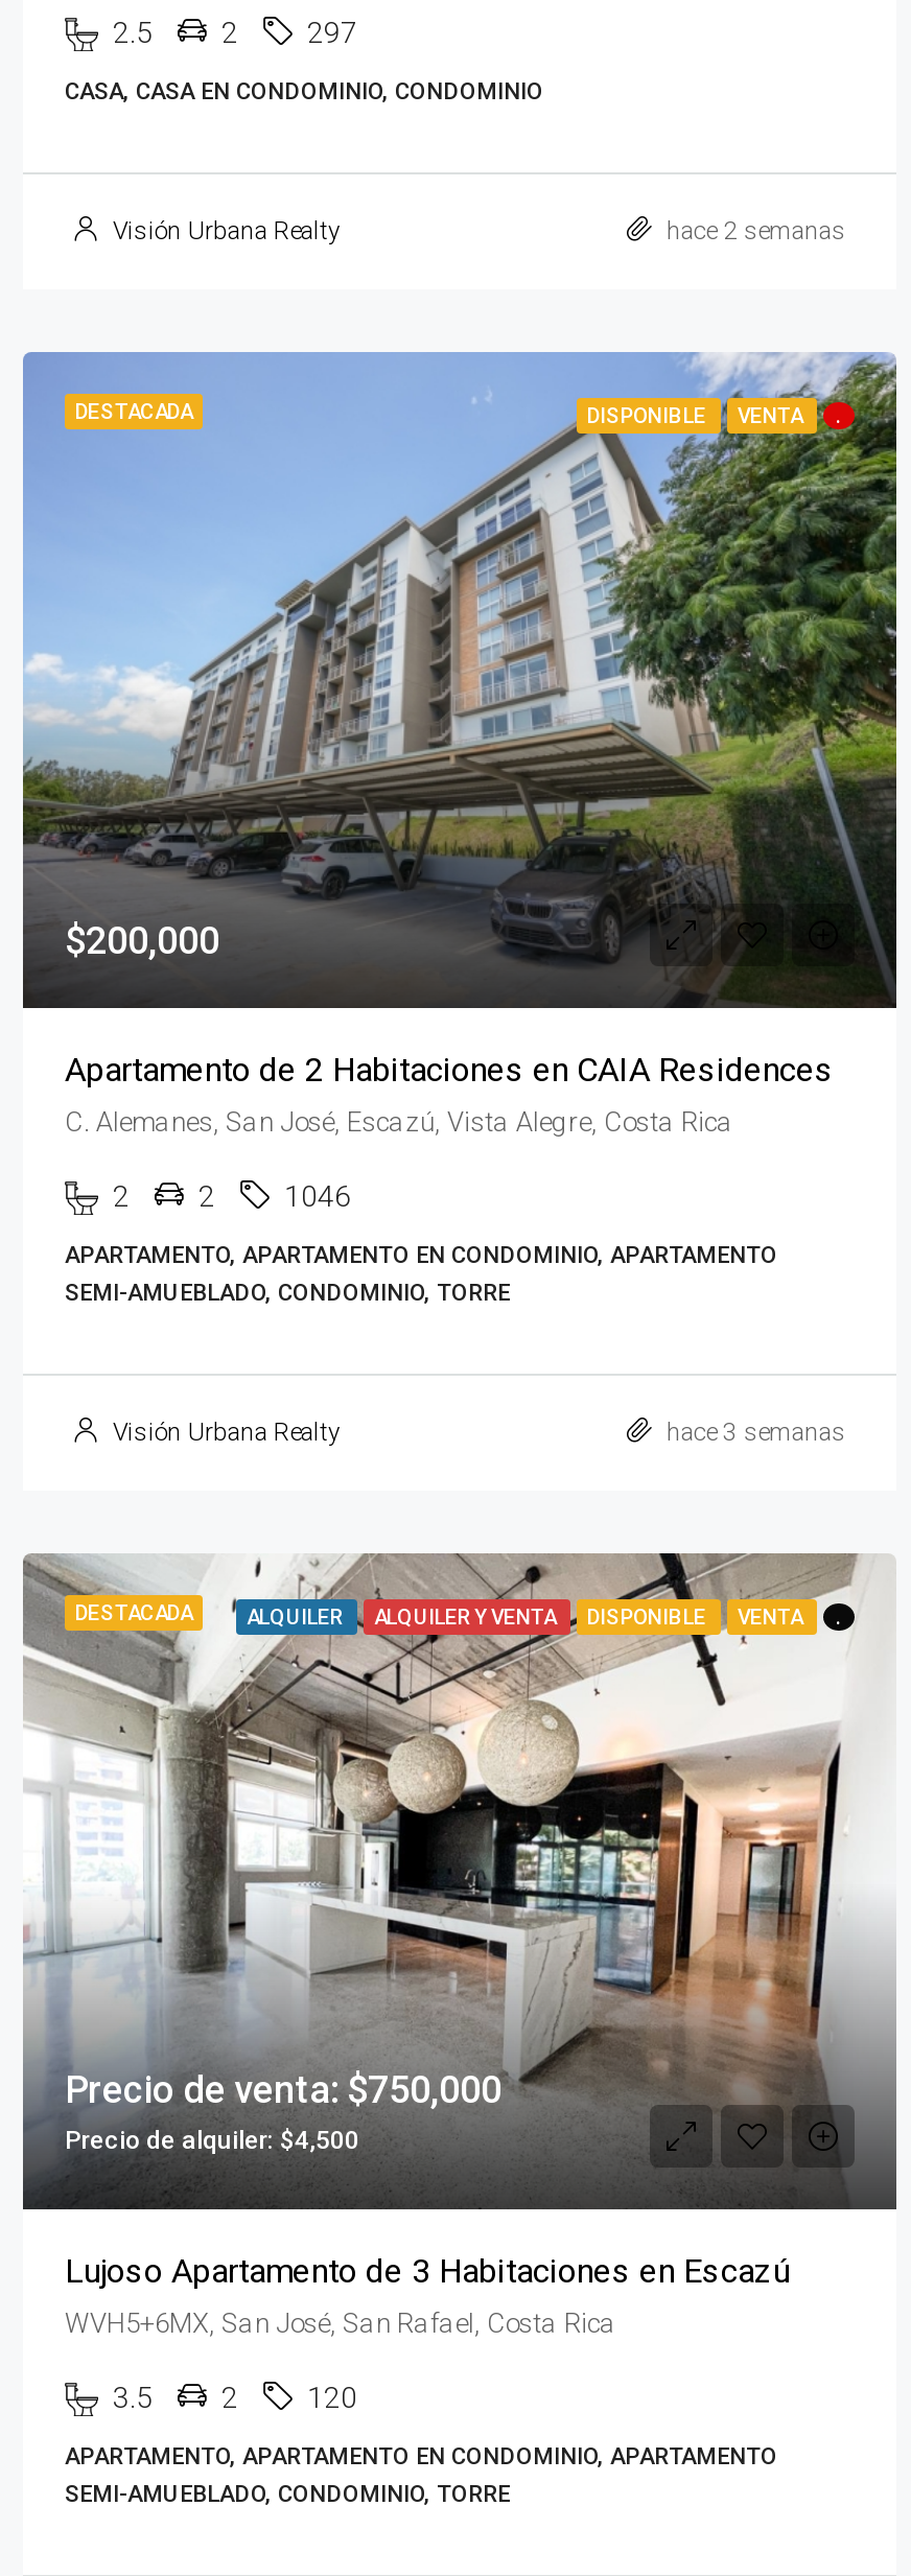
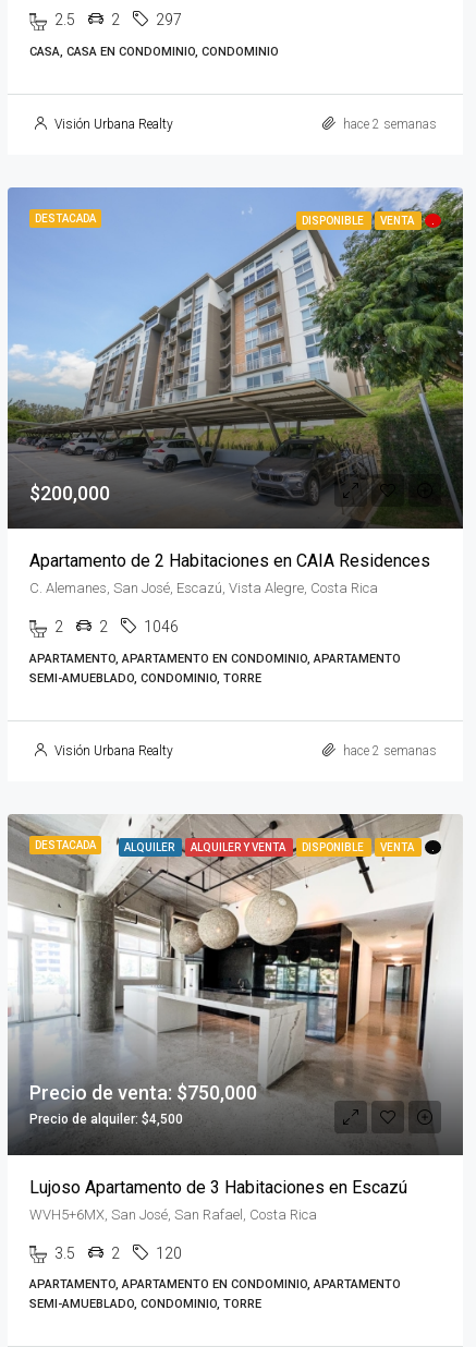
[660,1418,846,1447] hace 3 semanas -> [340,743,437,758] hace 2 semanas

